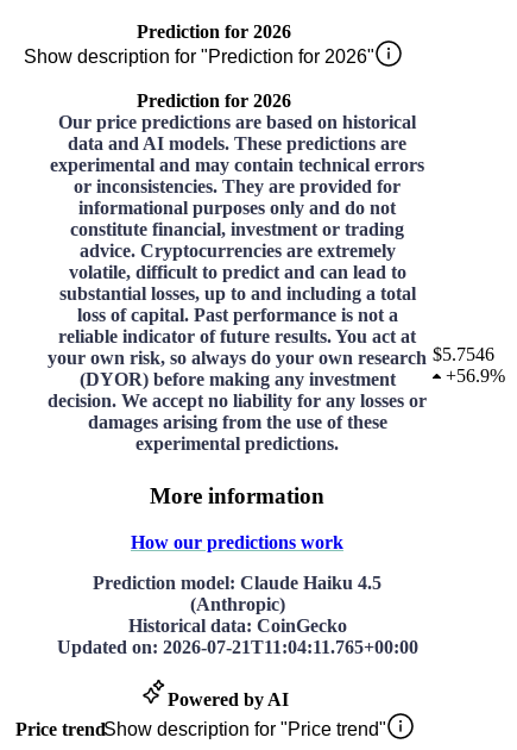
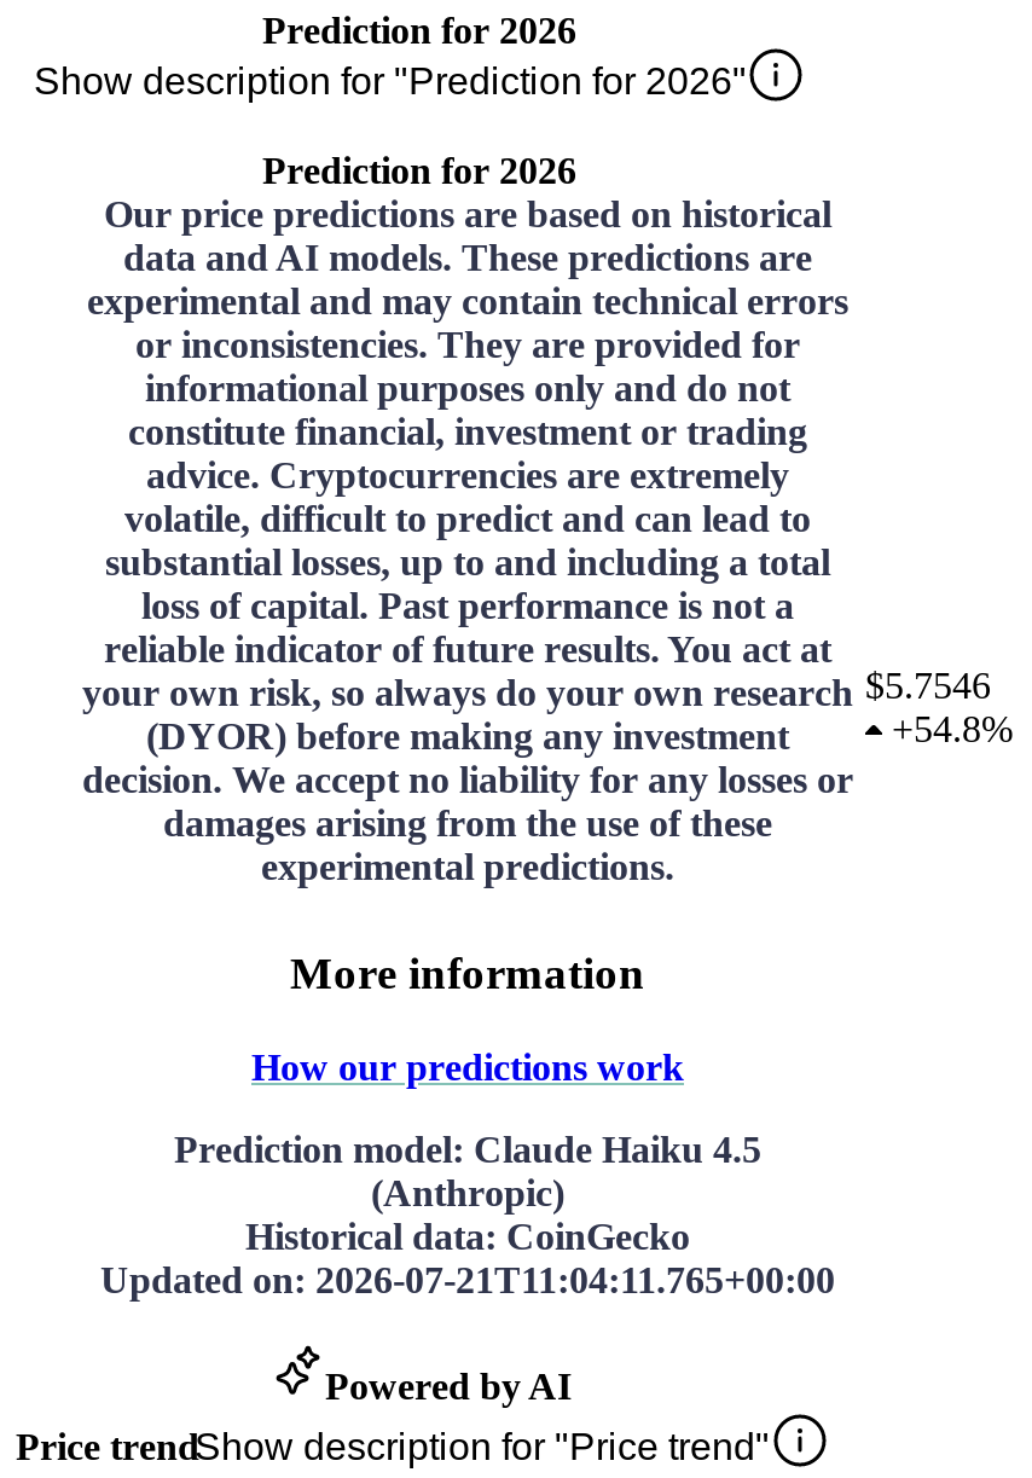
[446,366,505,386] +56.9% -> [892,709,1013,750] +54.8%

